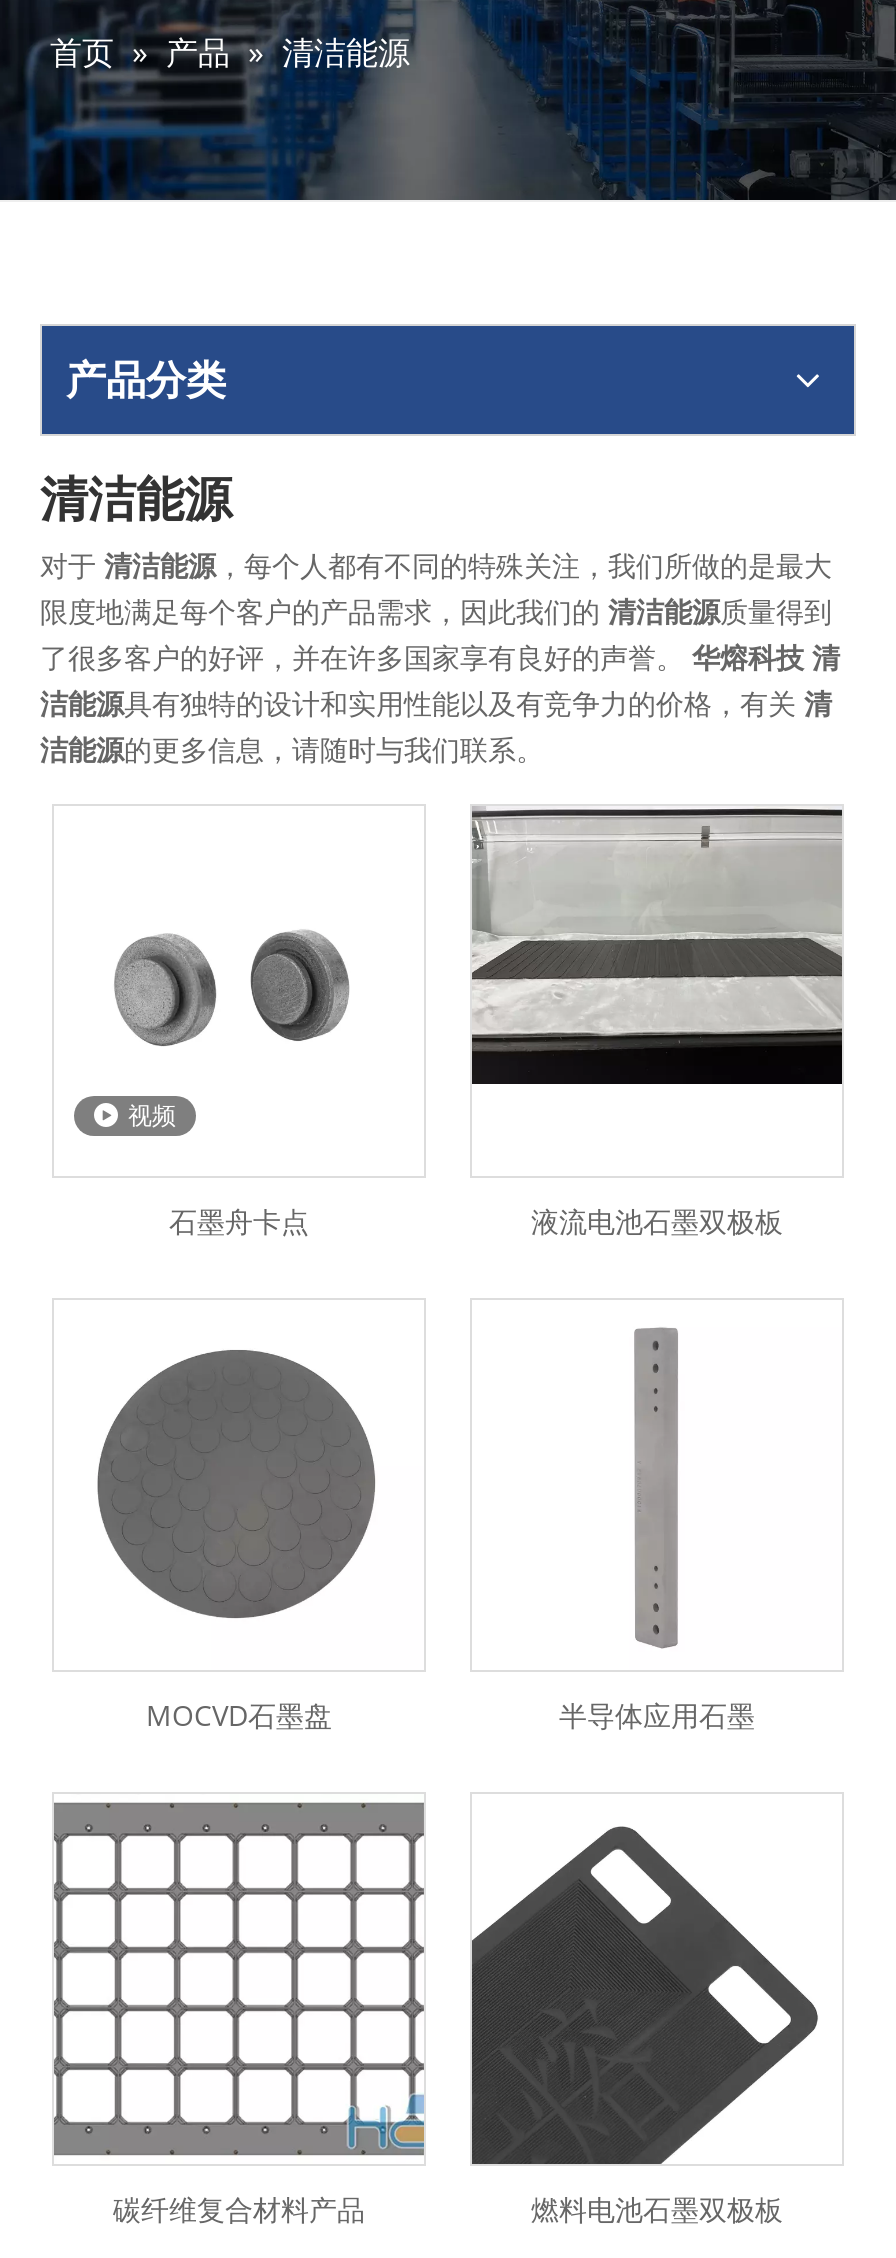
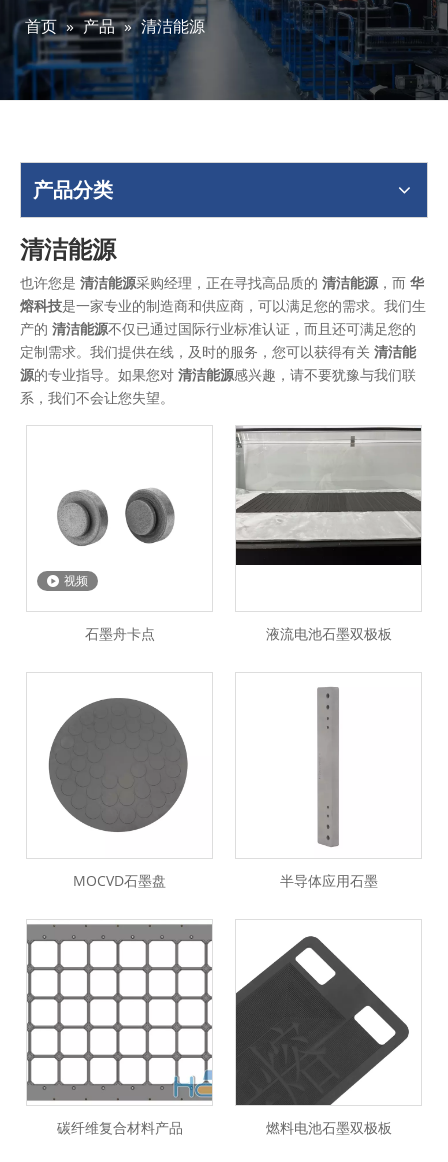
[40,546,840,768] 对于清洁能源，每个人都有不同的特殊关注，我们所做的是最大 | 限度地满足每个客户的产品需求，因此我们的清洁能源质量得到 | 了很多客户的好评，并在许多国家享有良好的声誉。华熔科技 清 | 洁能源具有独特的设计和实用性能以及有竞争力的价格，有关清 | 洁能源的更多信息，请随时与我们联系。 -> [20,273,426,407] 也许您是清洁能源采购经理，正在寻找高品质的清洁能源，而华 | 熔科技是一家专业的制造商和供应商，可以满足您的需求。我们生 | 产的清洁能源不仅已通过国际行业标准认证，而且还可满足您的 | 定制需求。我们提供在线，及时的服务，您可以获得有关清洁能 | 源的专业指导。如果您对清洁能源感兴趣，请不要犹豫与我们联 | 系，我们不会让您失望。

